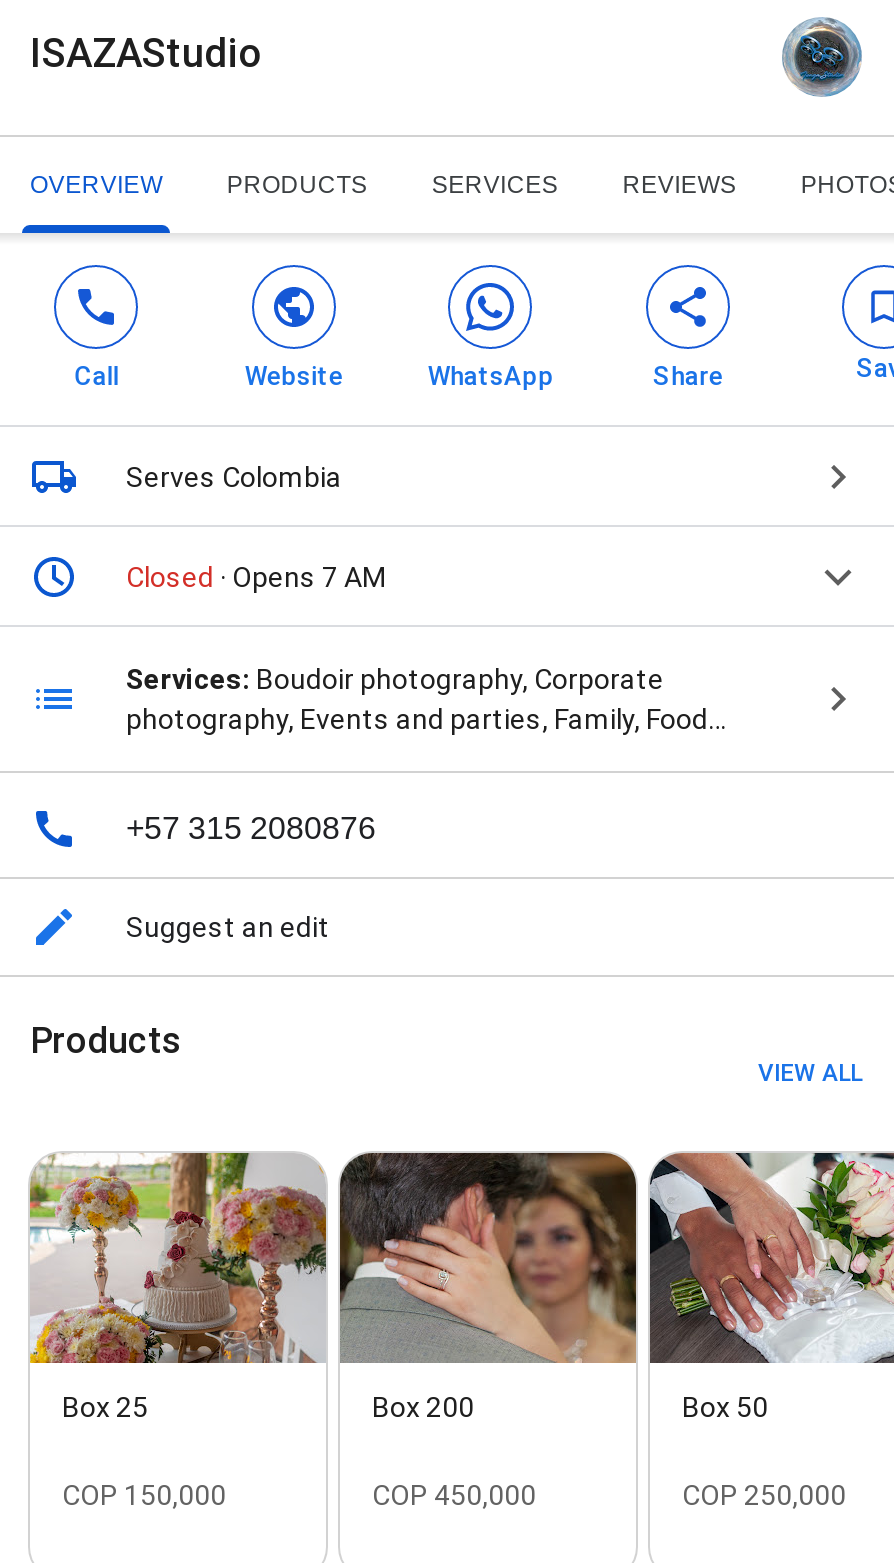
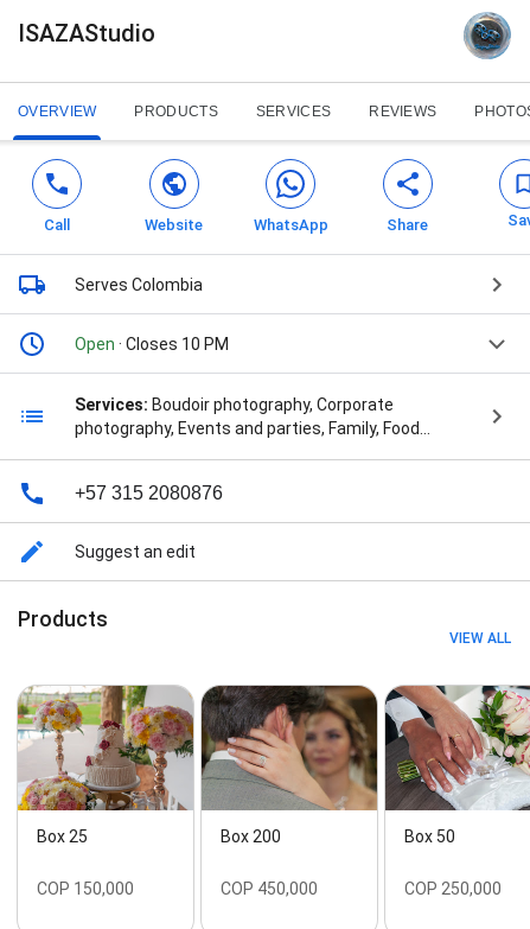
[126,561,386,593] Closed · Opens 7 AM -> [75,335,229,354] Open · Closes 10 PM

